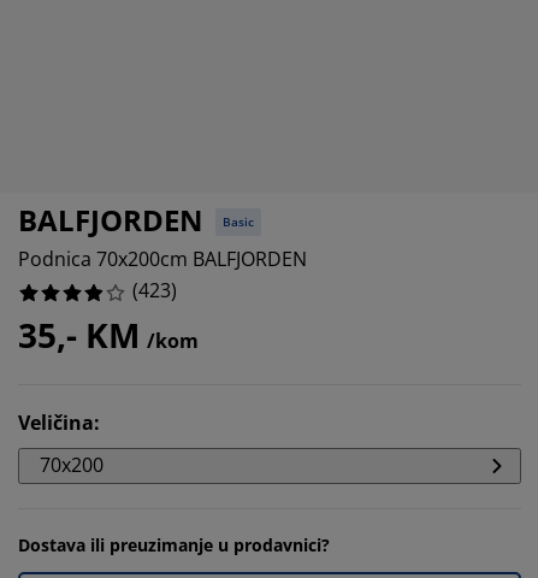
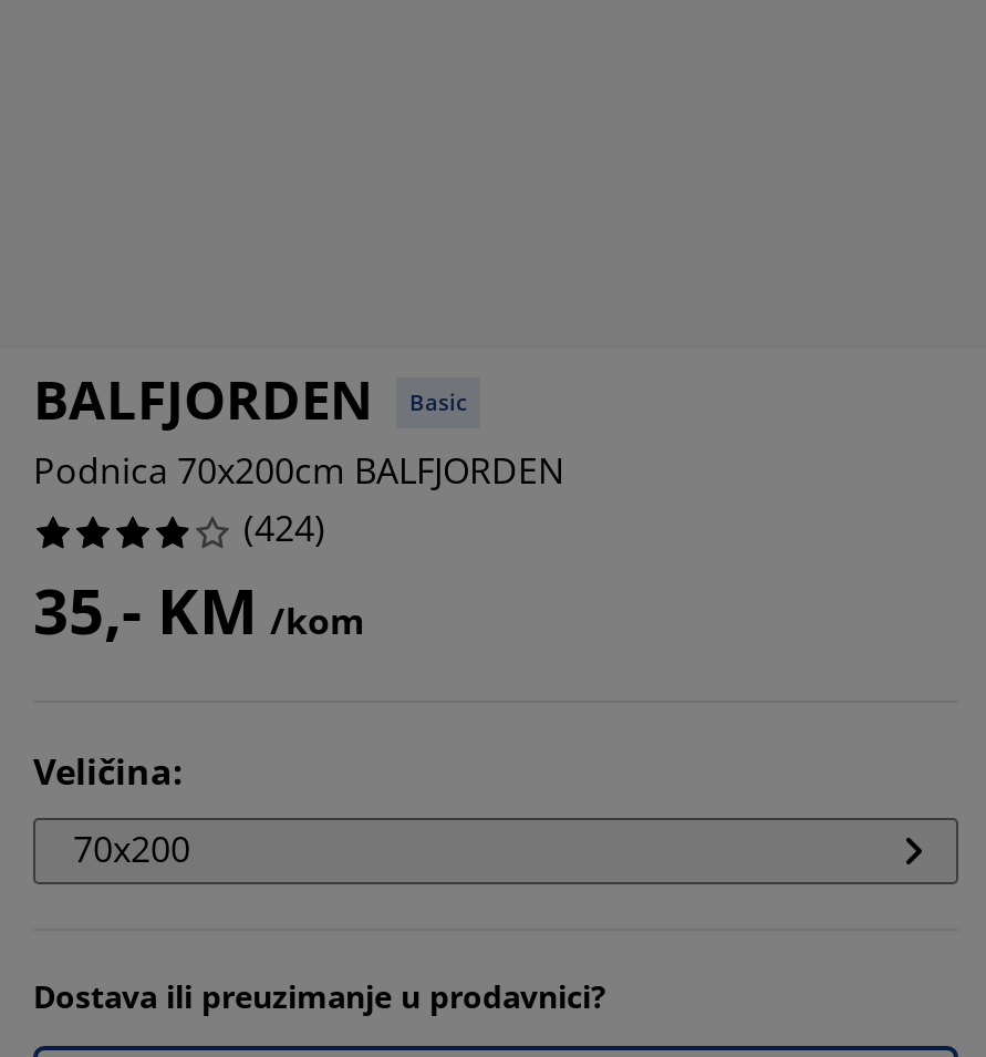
[132,276,177,303] (423) -> [243,502,325,551] (424)

